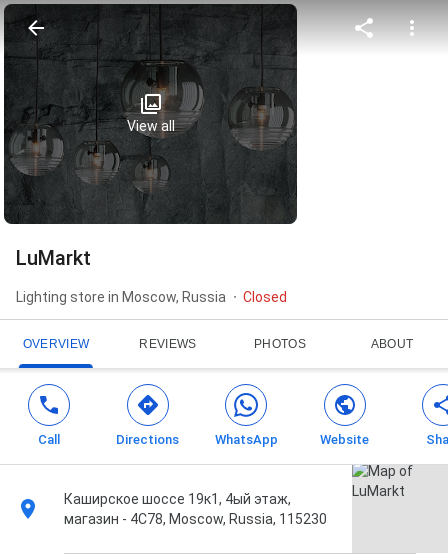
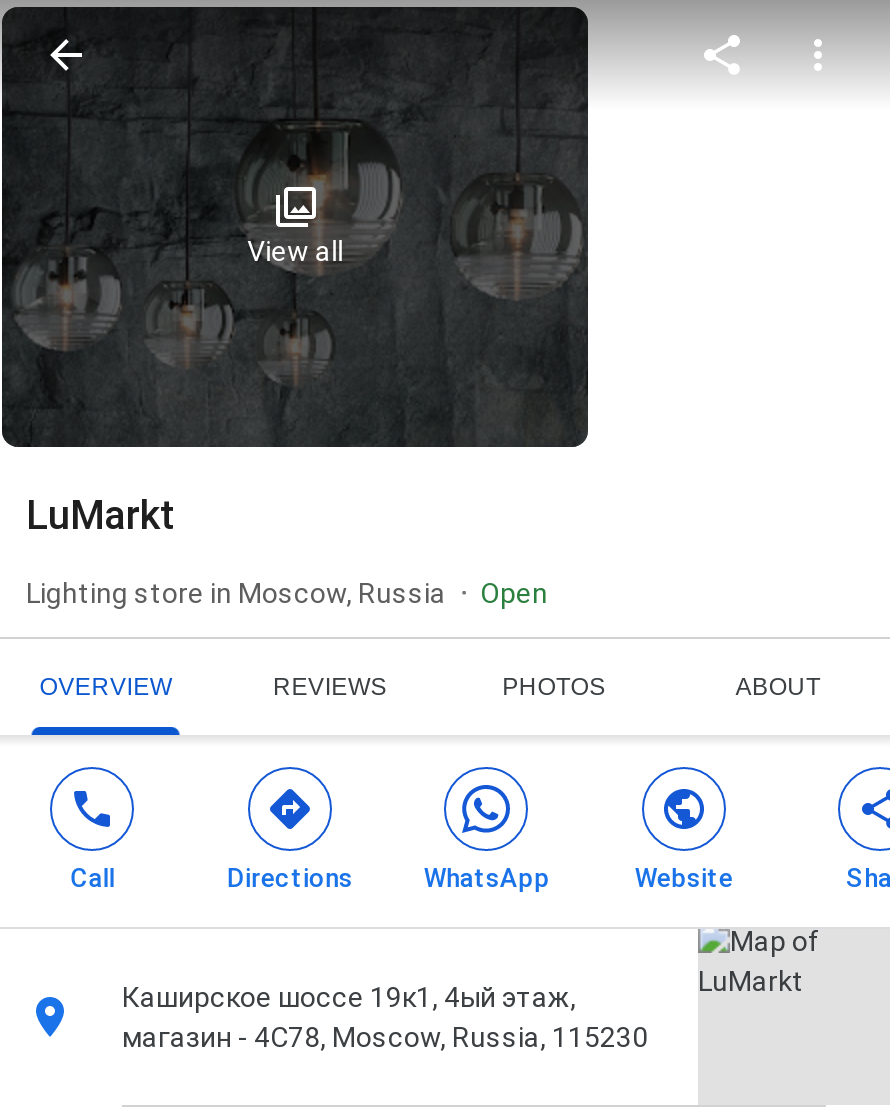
[243,289,287,305] Closed -> [480,577,548,609] Open

